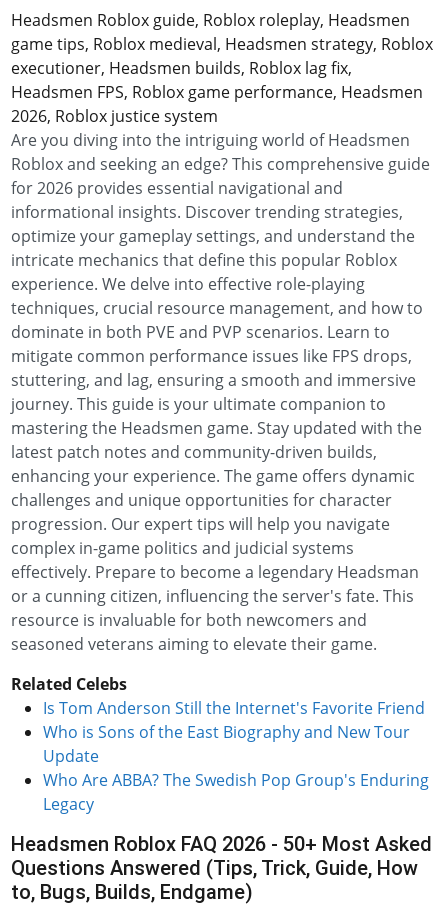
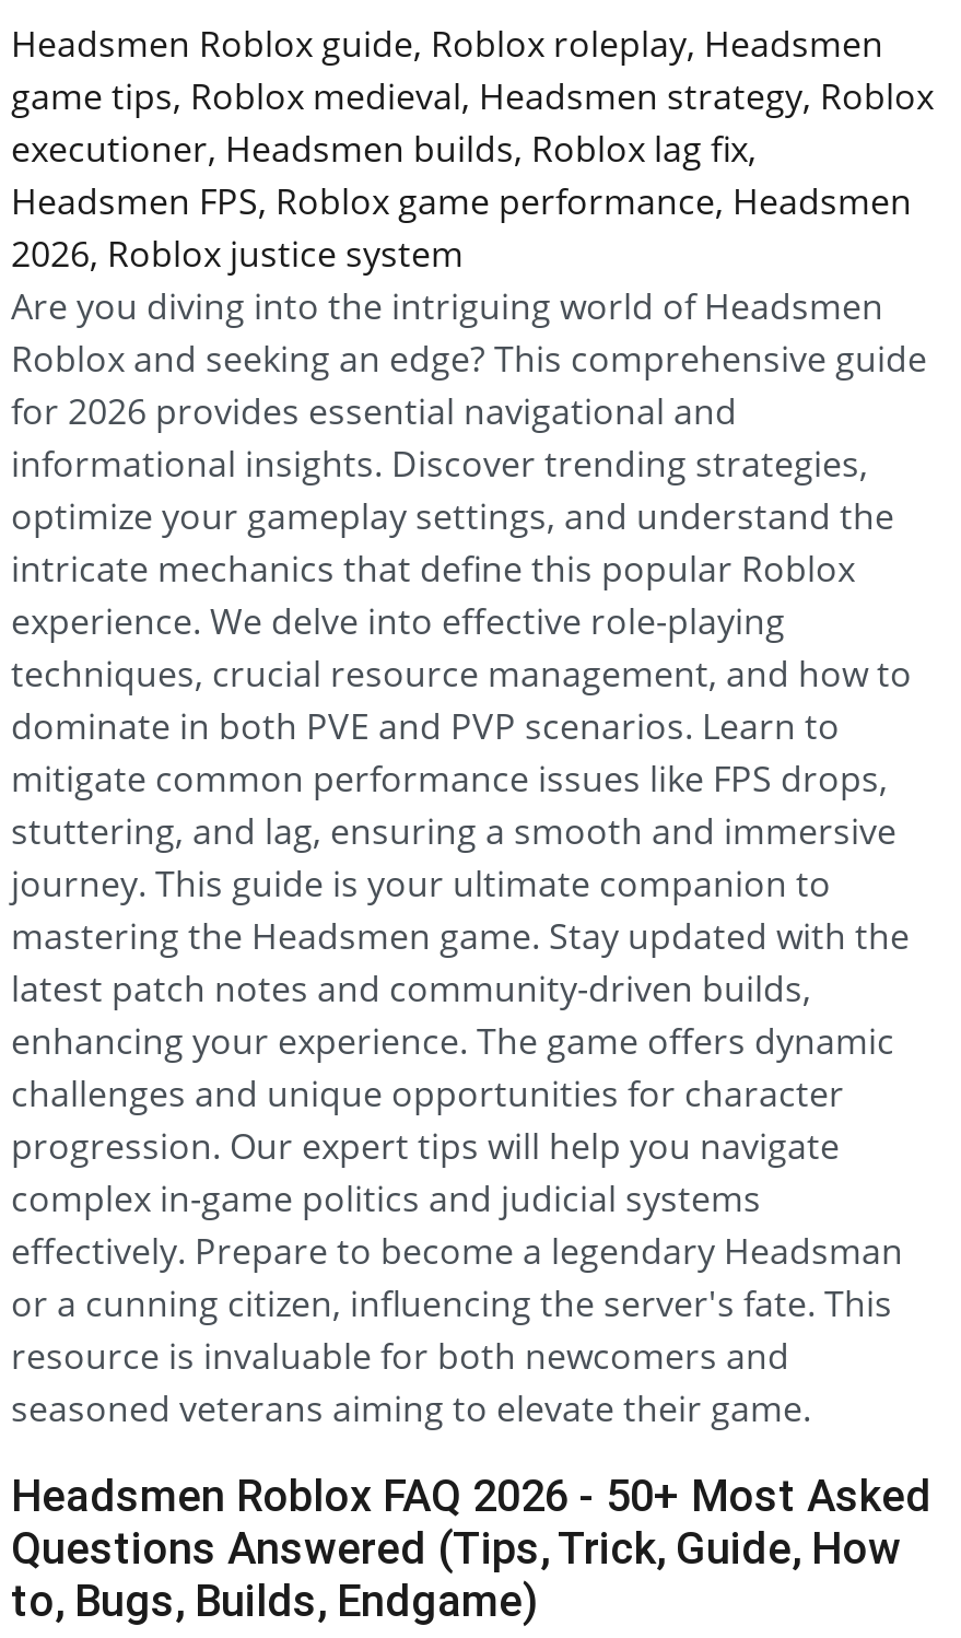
[11,673,429,815] Related Celebs | Is Tom Anderson Still the Internet's Favorite Friend | Who is Sons of the East Biography and New Tour | Update | Who Are ABBA? The Swedish Pop Group's Enduring | Legacy -> none

